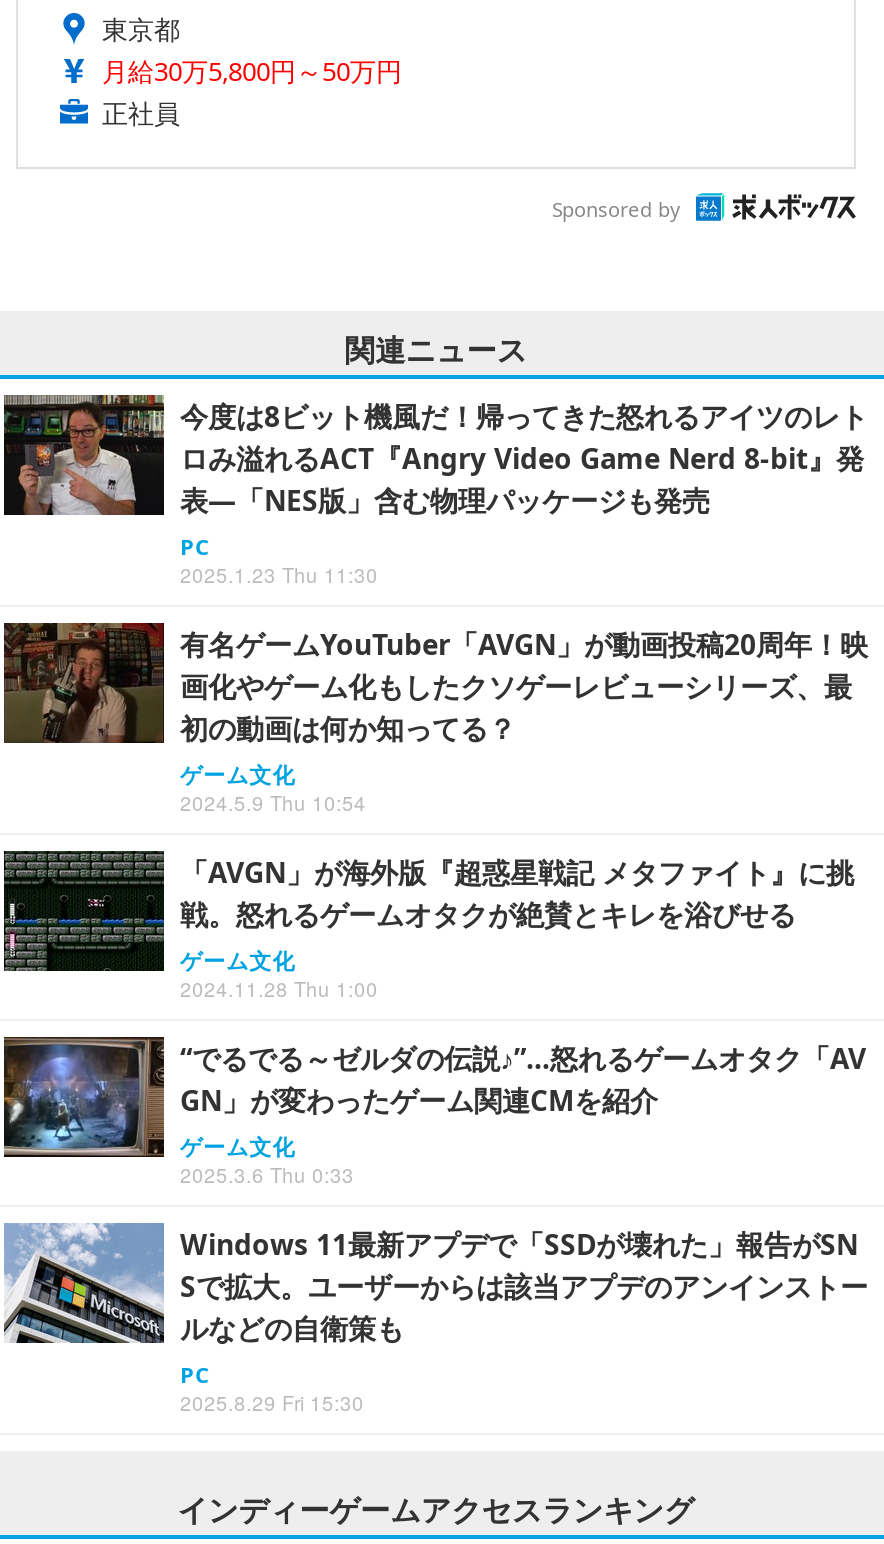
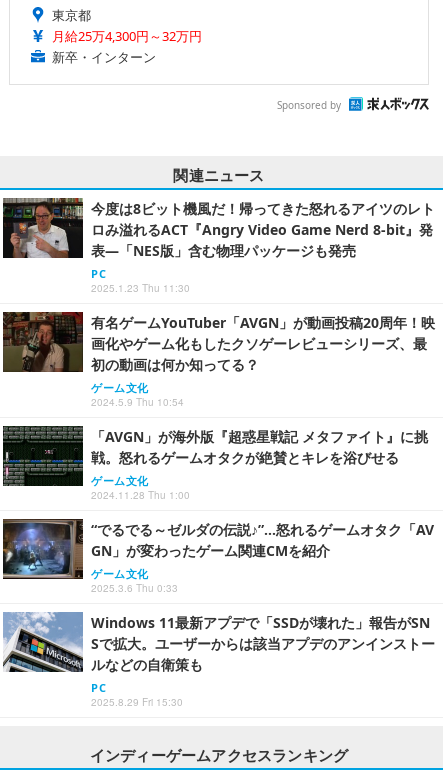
[102,53,402,131] 月給30万5,800円～50万円 | 正社員 -> [52,27,202,66] 月給25万4,300円～32万円 | 新卒・インターン

